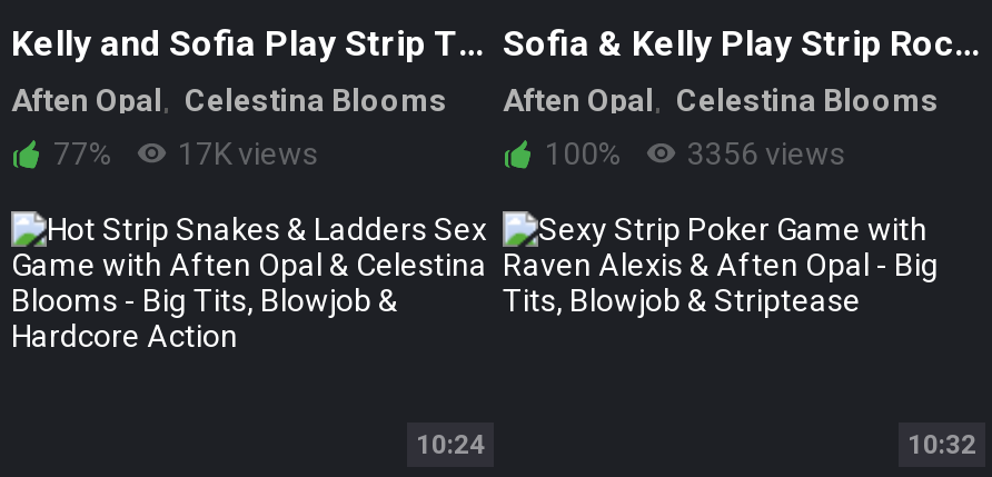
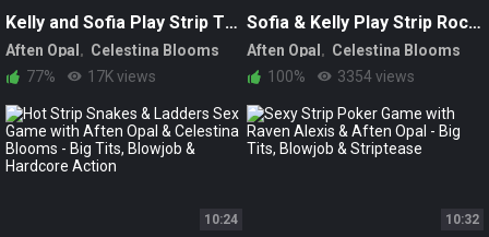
[545,135,845,171] 100% 3356 views -> [267,68,415,85] 100% 3354 views

